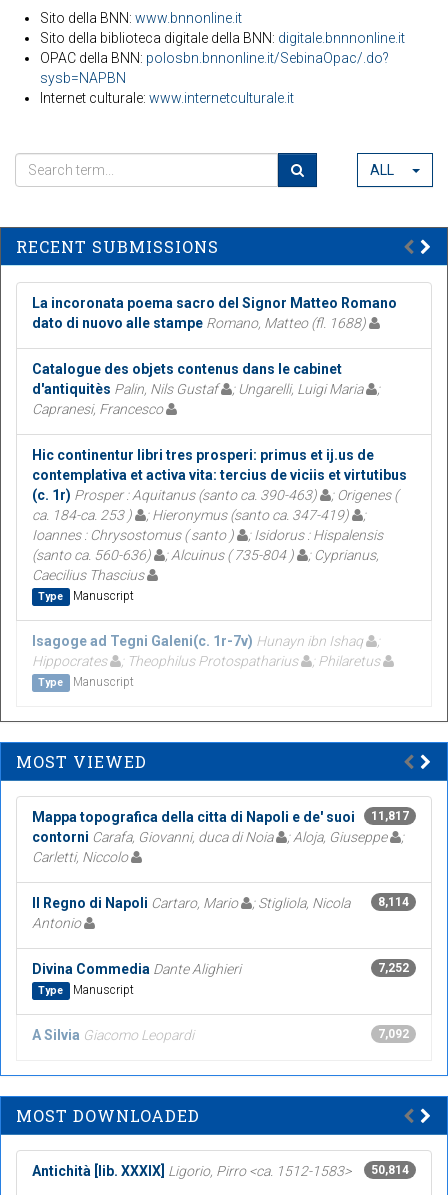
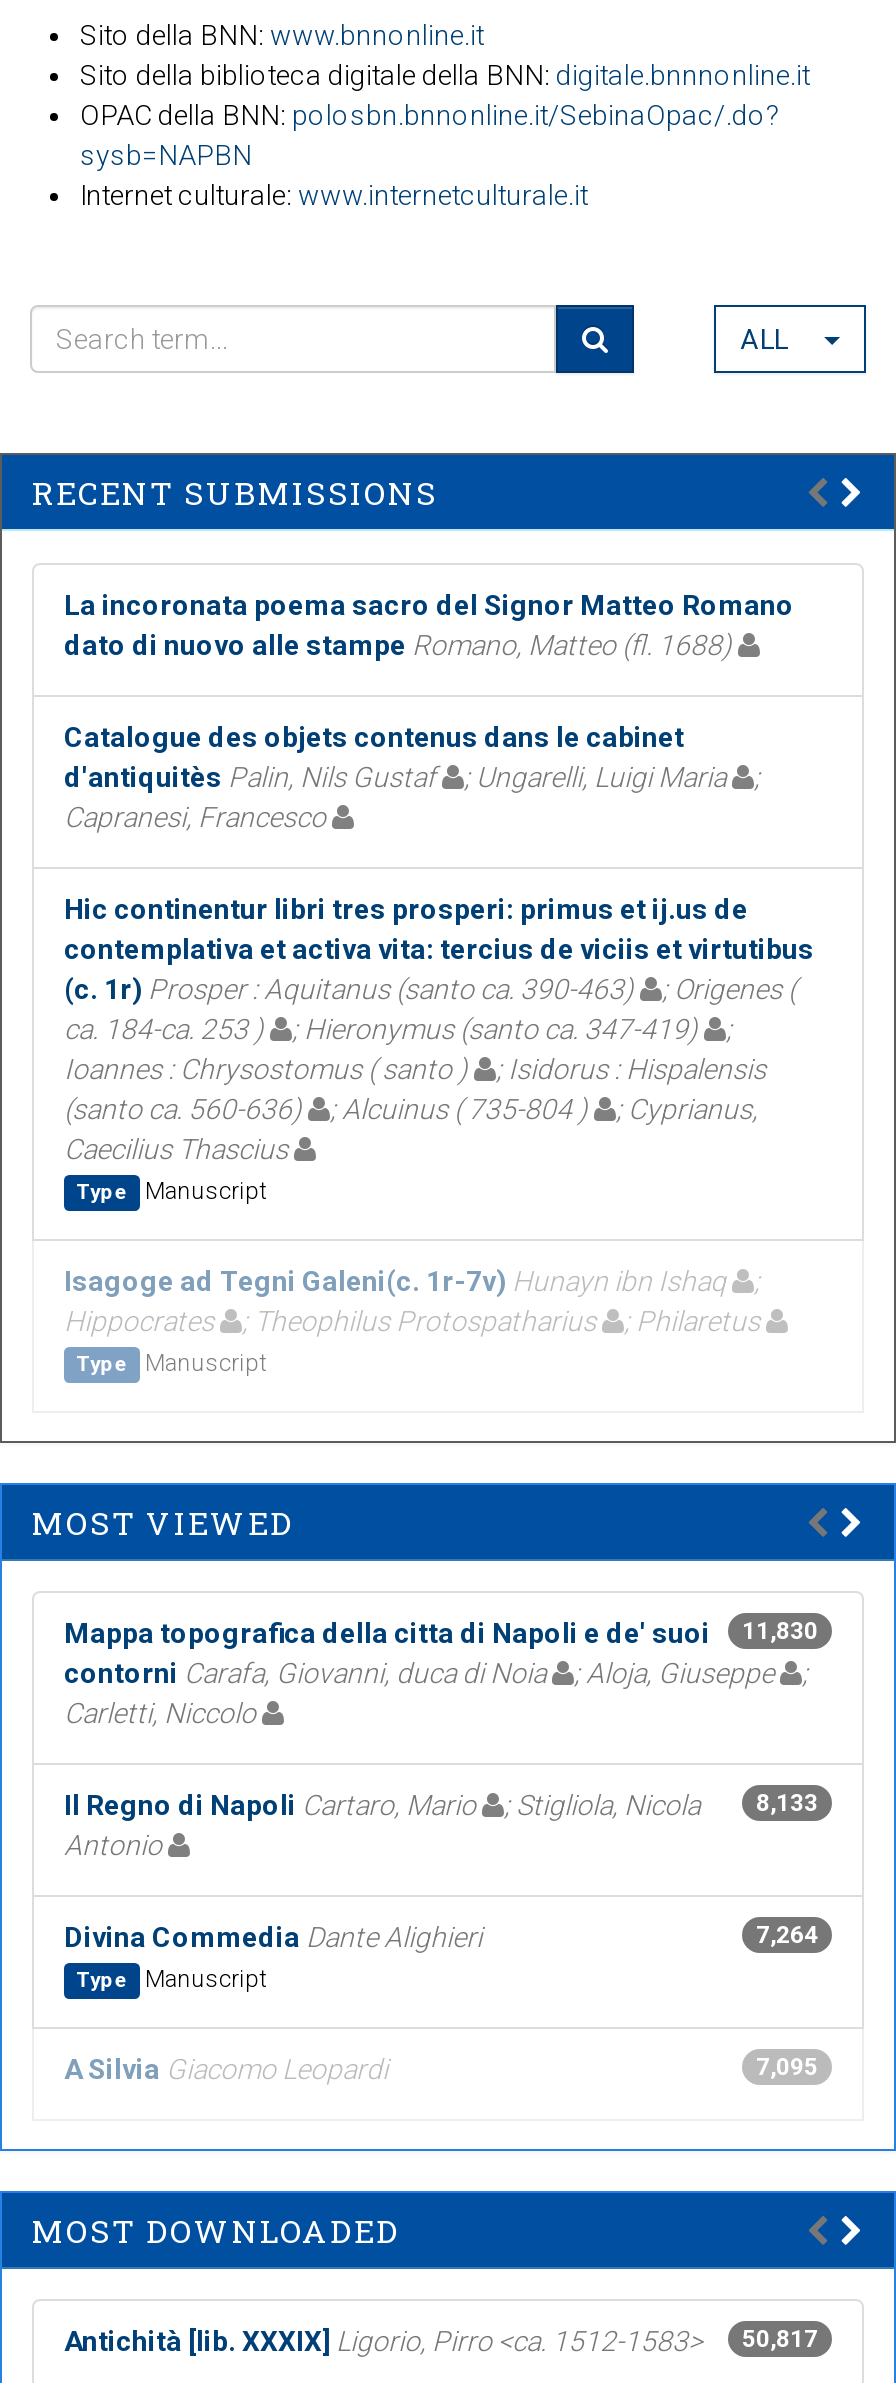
[32,809,409,825] Mappa topografica della citta di Napoli e de' suoi 11,817 -> [64,1616,818,1648] Mappa topografica della citta di Napoli e de' suoi 11,830
[32,895,409,911] Il Regno di Napoli Cartaro, Mario ; Stigliola, Nicola 8,114 -> [64,1788,818,1820] Il Regno di Napoli Cartaro, Mario ; Stigliola, Nicola 8,133
[378,961,409,975] 7,252 -> [756,1920,818,1948] 7,264
[378,1027,409,1041] 7,092 -> [756,2052,818,2080] 7,095
[32,1163,409,1179] Antichità [lib. XXXIX] Ligorio, Pirro <ca. 1512-1583> 50,814 -> [64,2324,818,2356] Antichità [lib. XXXIX] Ligorio, Pirro <ca. 1512-1583> 50,817

